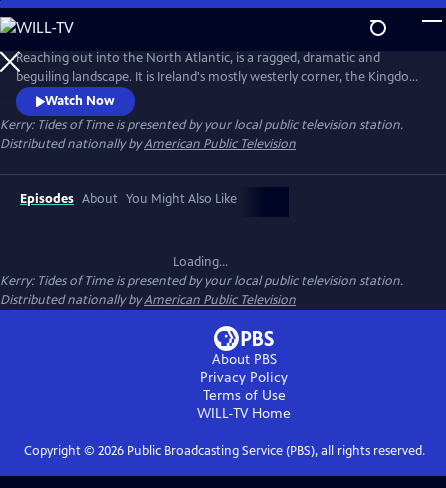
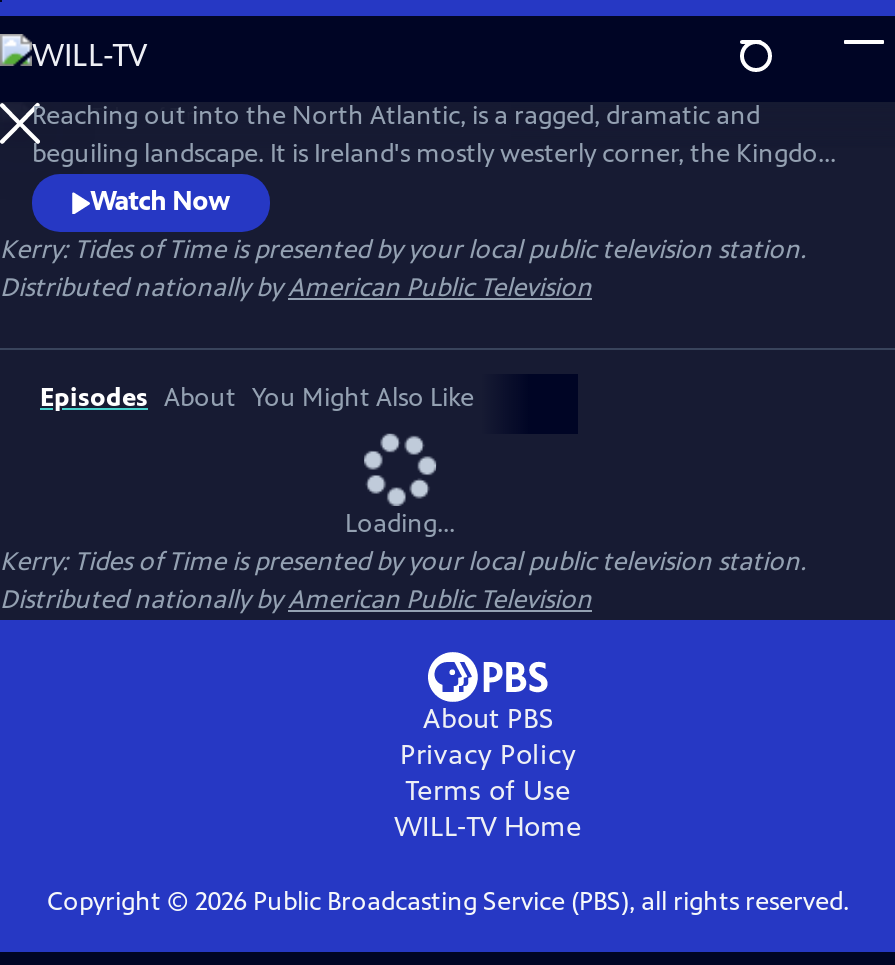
none -> [362,432,438,504] [image]

